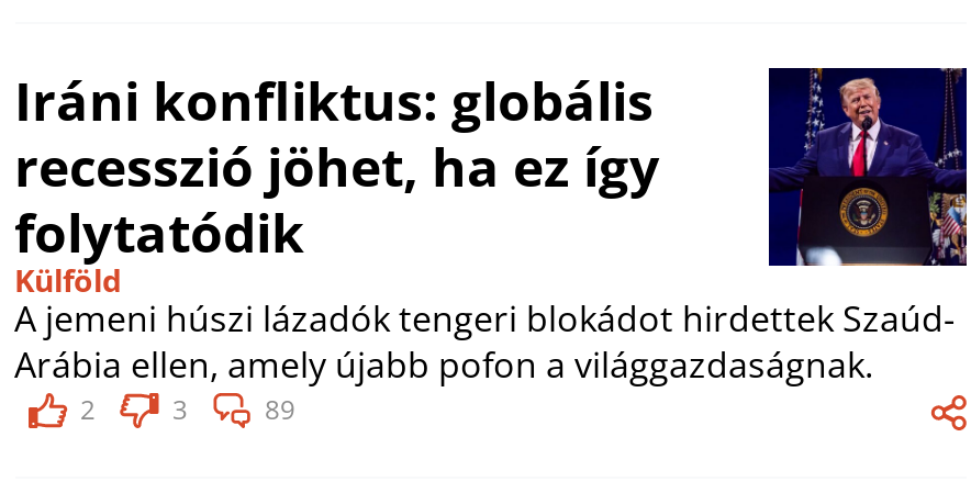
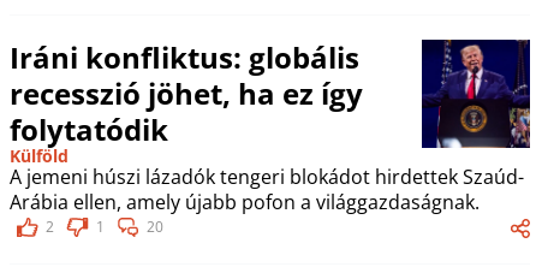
[172,390,295,428] 3 | 89 -> [96,216,163,237] 1 | 20

